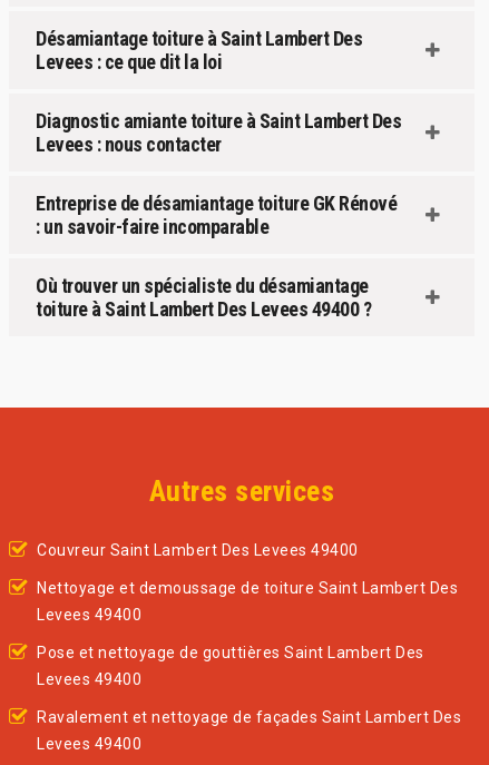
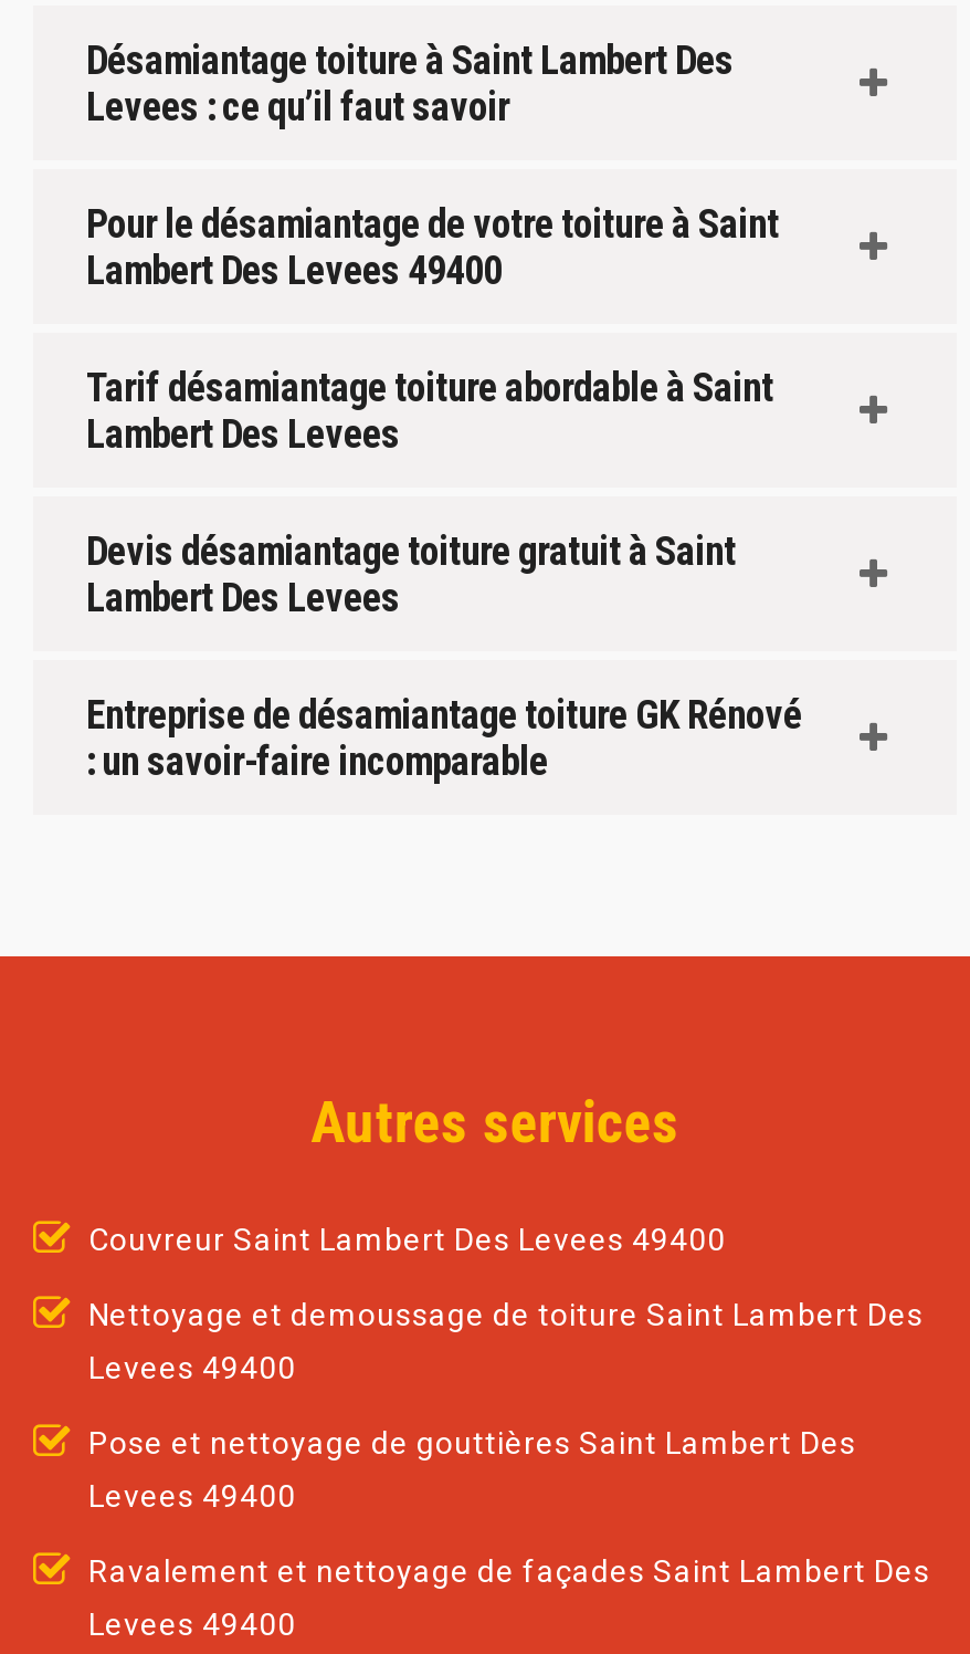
[36,50,401,156] Levees : ce que dit la loi | Diagnostic amiante toiture à Saint Lambert Des | Levees : nous contacter -> [86,84,779,621] Levees : ce qu’il faut savoir | Pour le désamiantage de votre toiture à Saint | Lambert Des Levees 49400 | Tarif désamiantage toiture abordable à Saint | Lambert Des Levees | Devis désamiantage toiture gratuit à Saint | Lambert Des Levees
moved [36,192,397,239] -> [86,692,802,785]: Entreprise de désamiantage toiture GK Rénové | : un savoir-faire incomparable
[36,274,371,321] Où trouver un spécialiste du désamiantage | toiture à Saint Lambert Des Levees 49400 ? -> none

